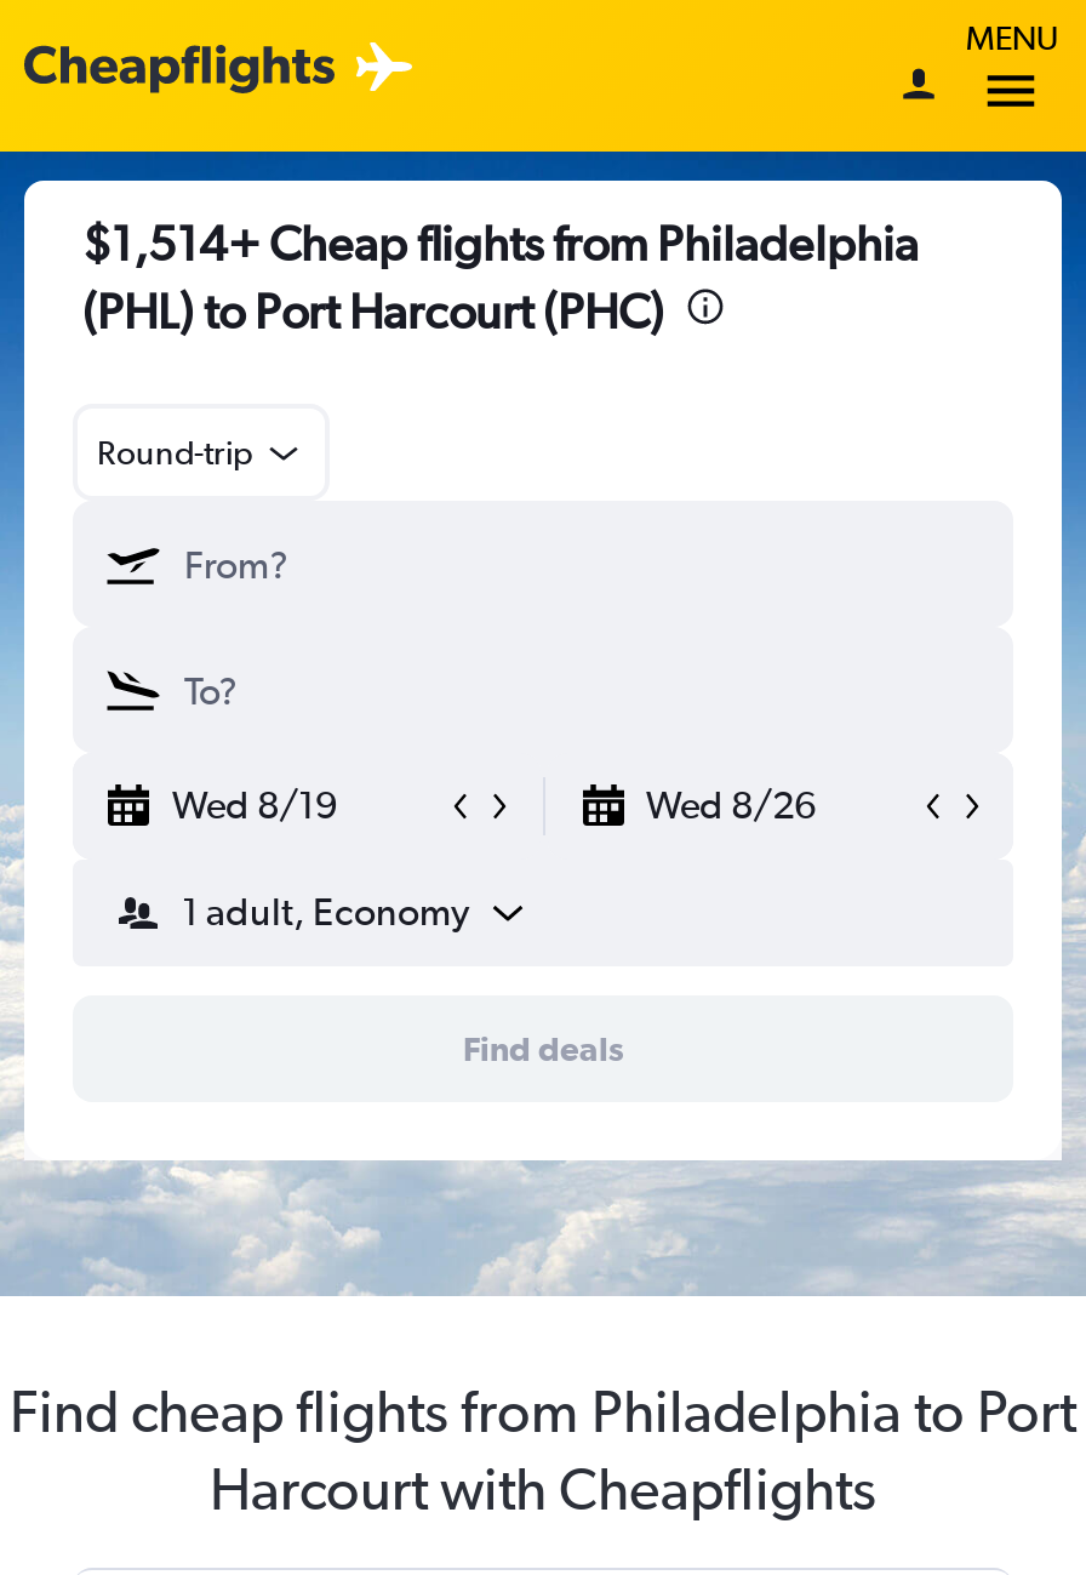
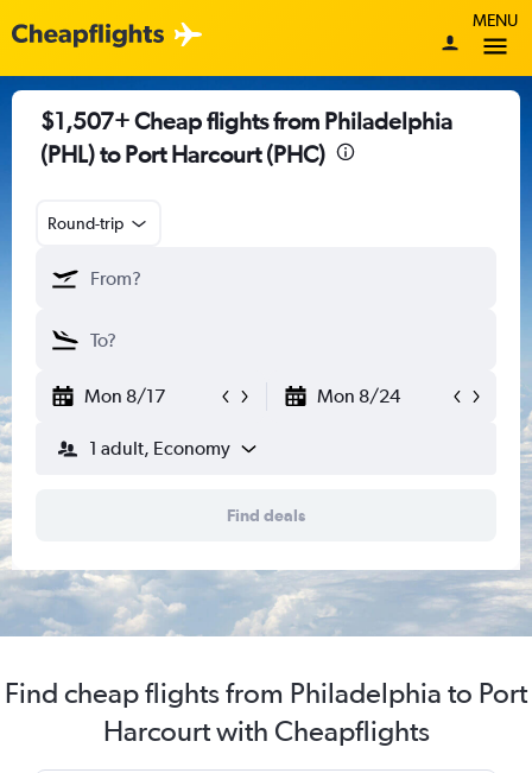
[82,215,919,270] $1,514+ Cheap flights from Philadelphia -> [40,107,452,134] $1,507+ Cheap flights from Philadelphia
[172,782,816,828] Wed 8/19 | Wed 8/26 -> [84,385,400,407] Mon 8/17 | Mon 8/24

